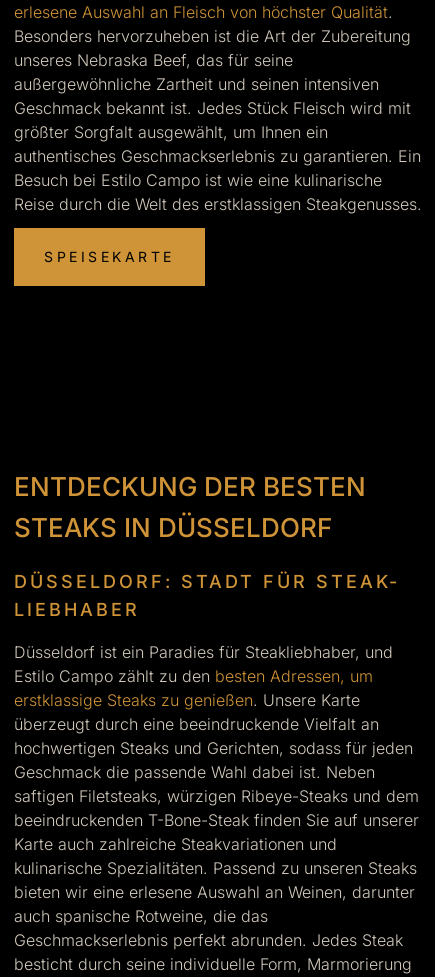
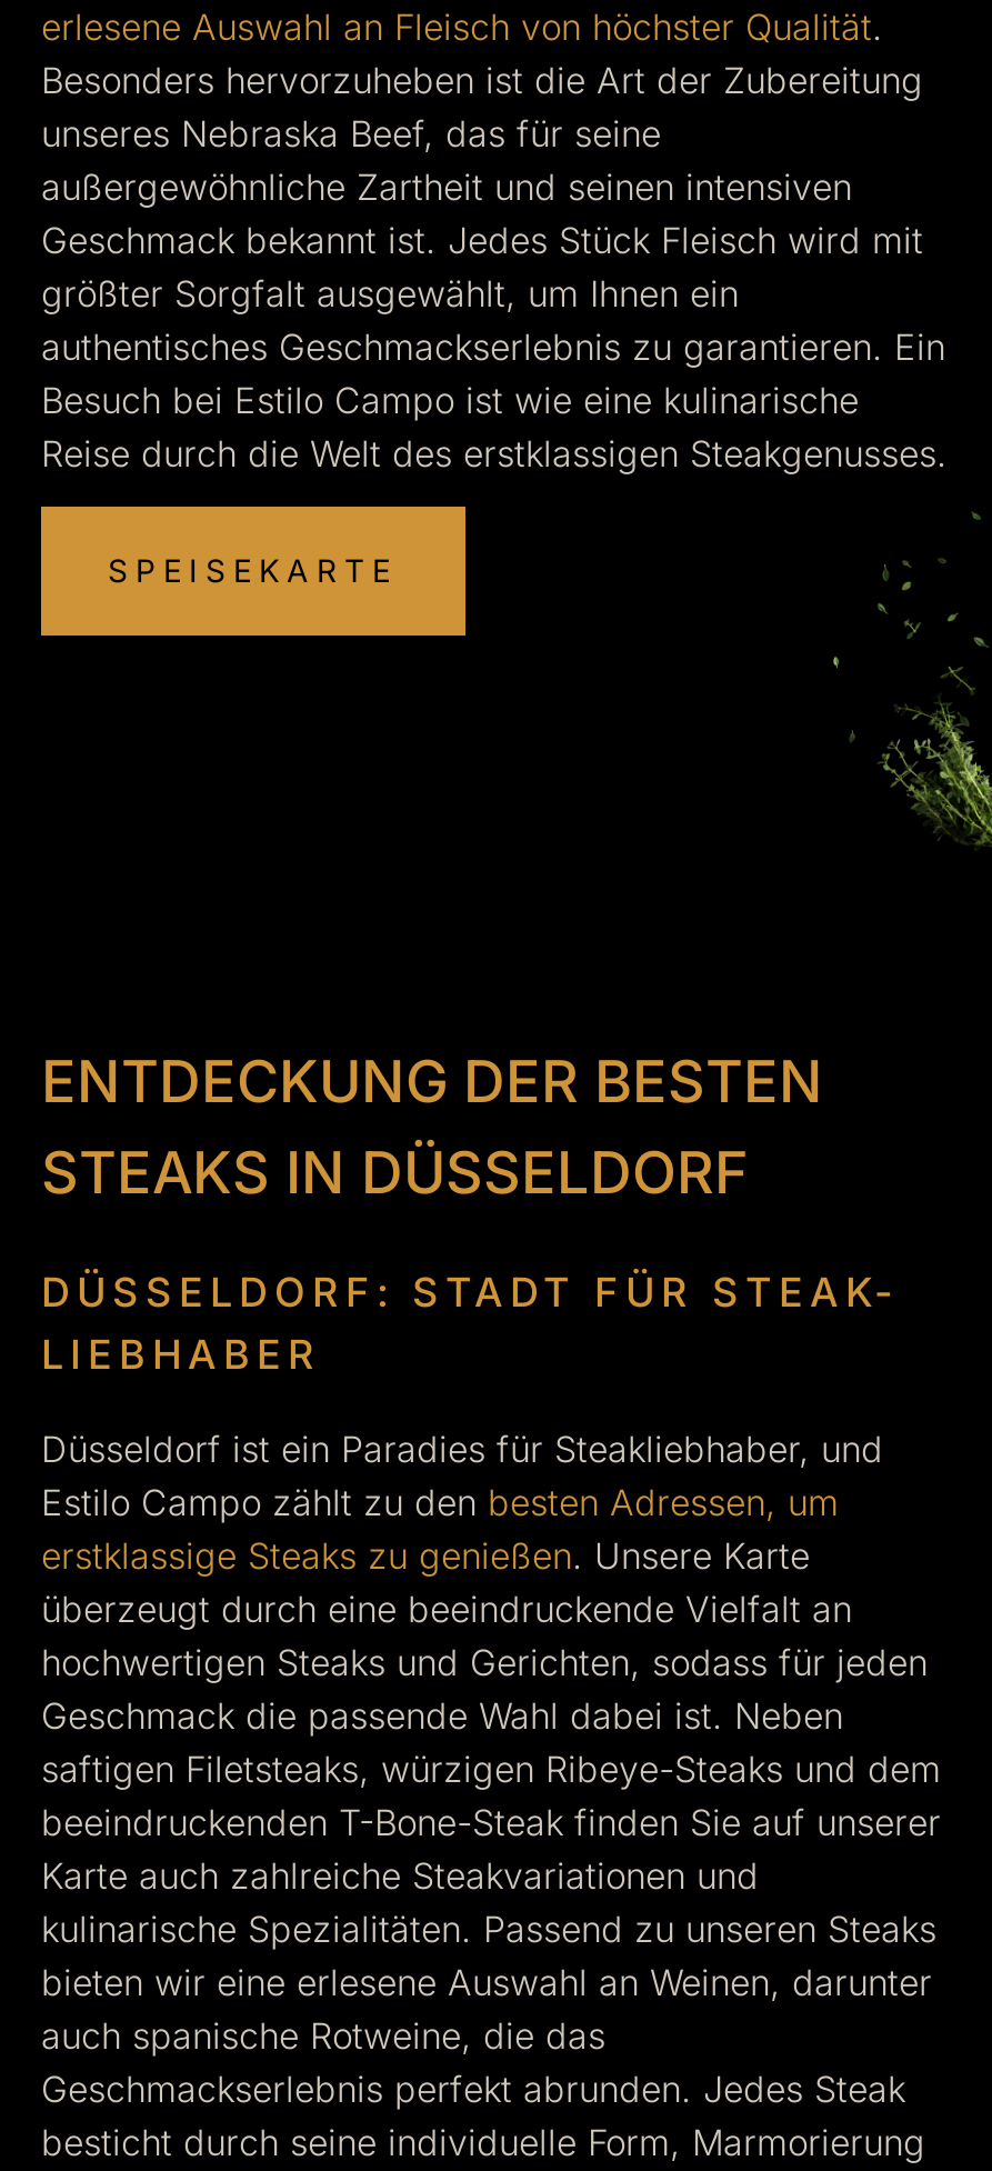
none -> [881,667,985,847] [image]

